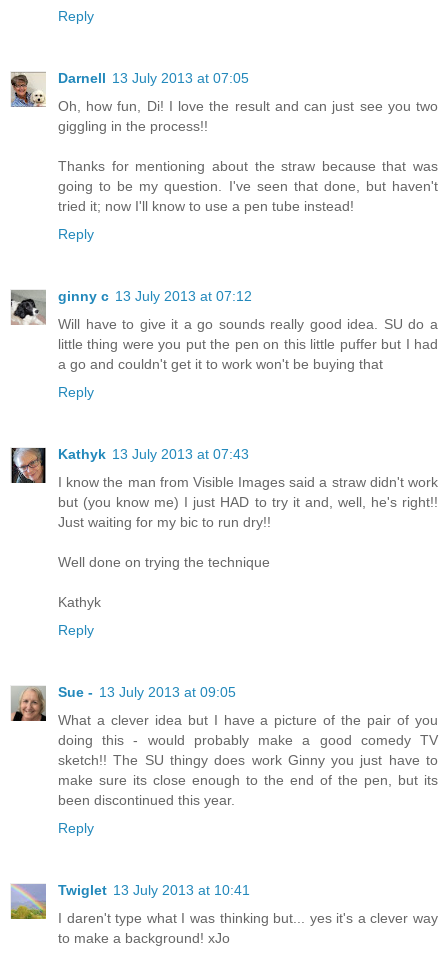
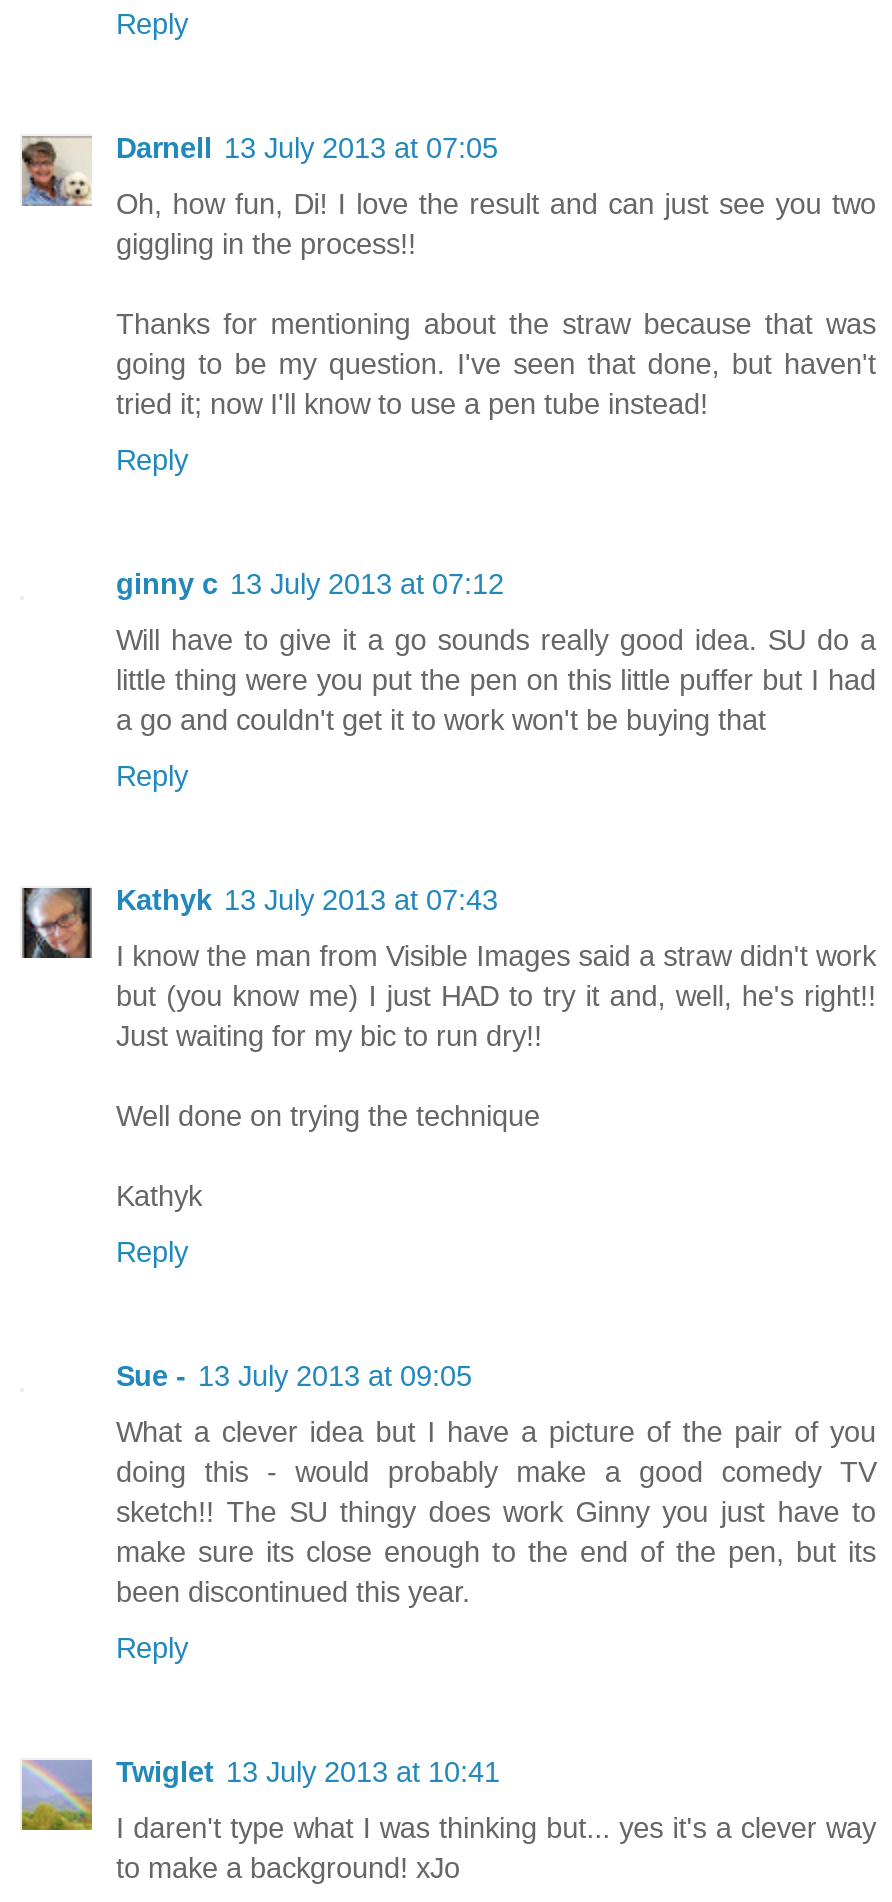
[10,289,47,326] [image] -> none
[10,685,47,722] [image] -> none

